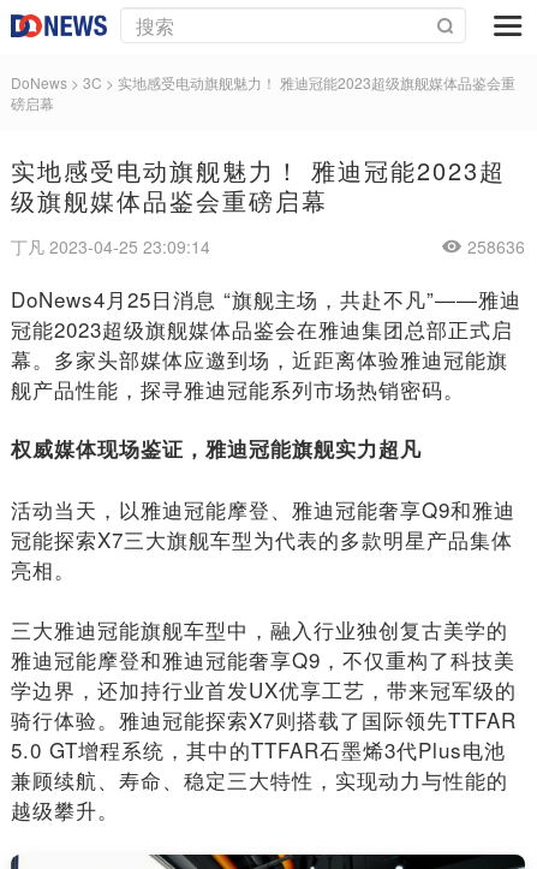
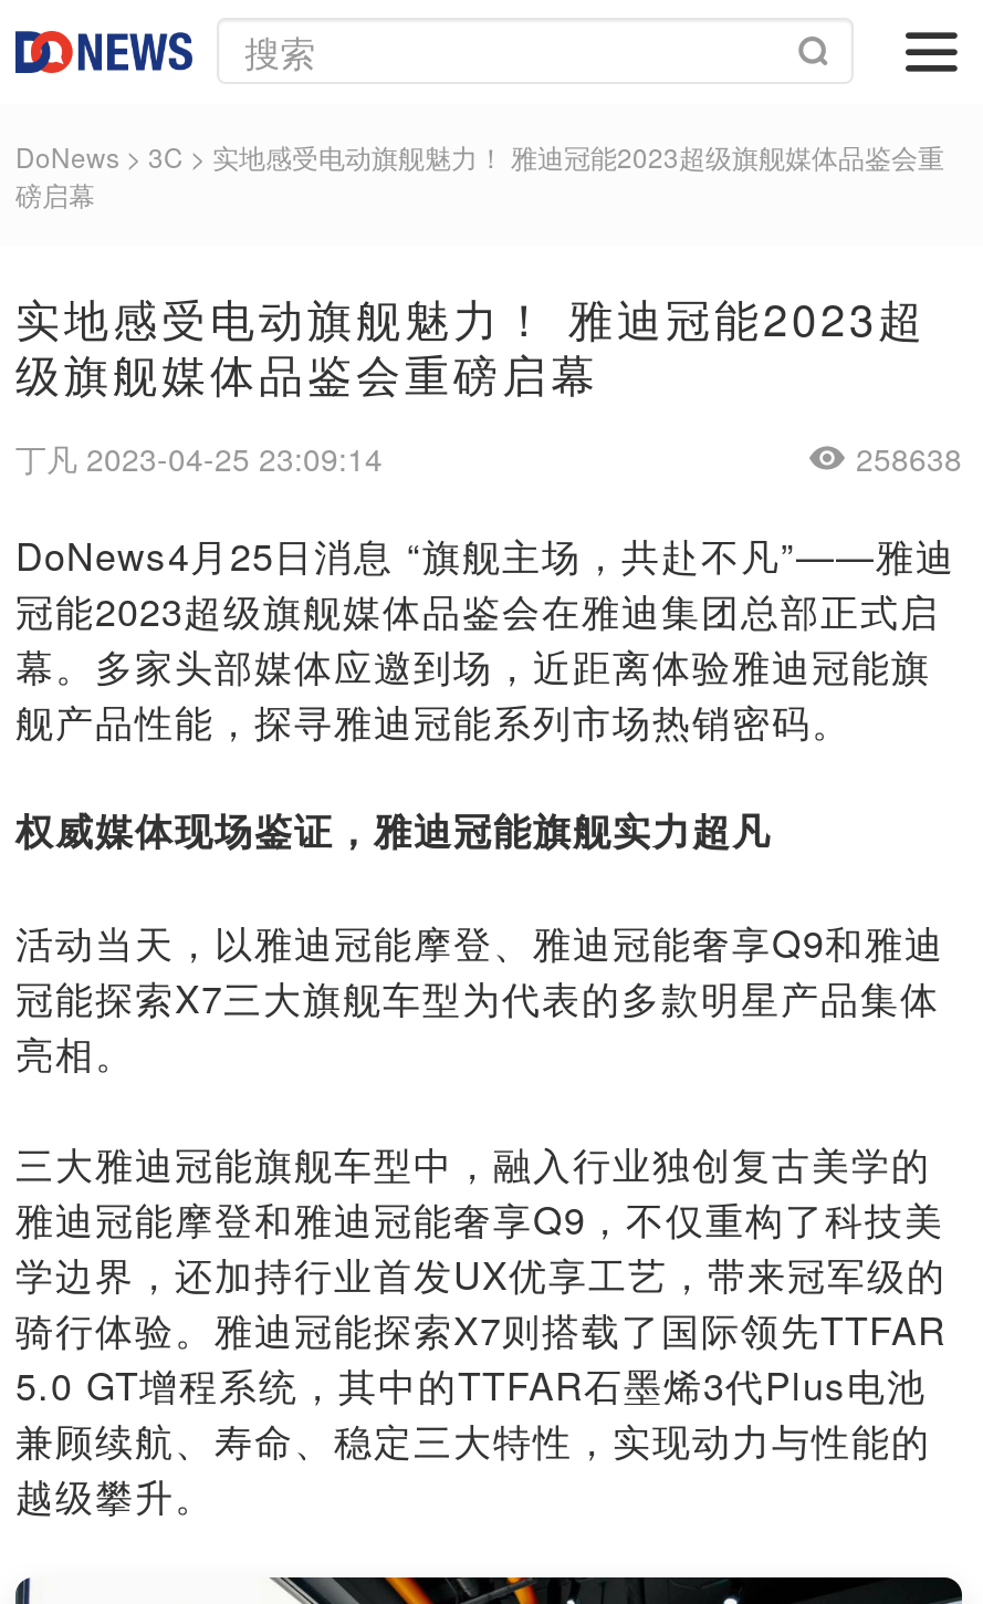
[467,234,525,258] 258636 -> [856,436,962,480] 258638

